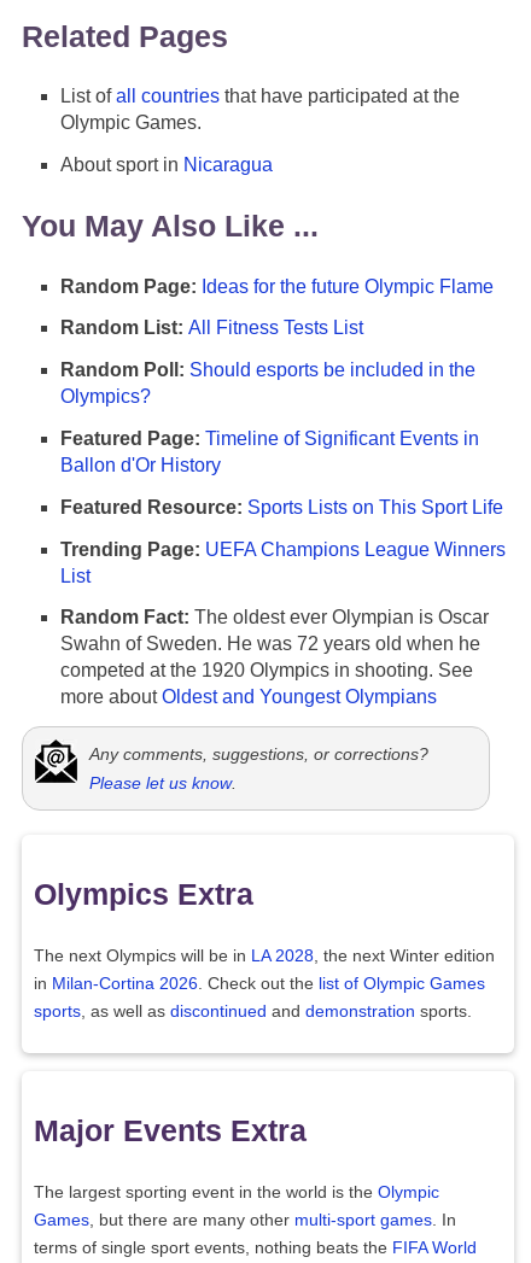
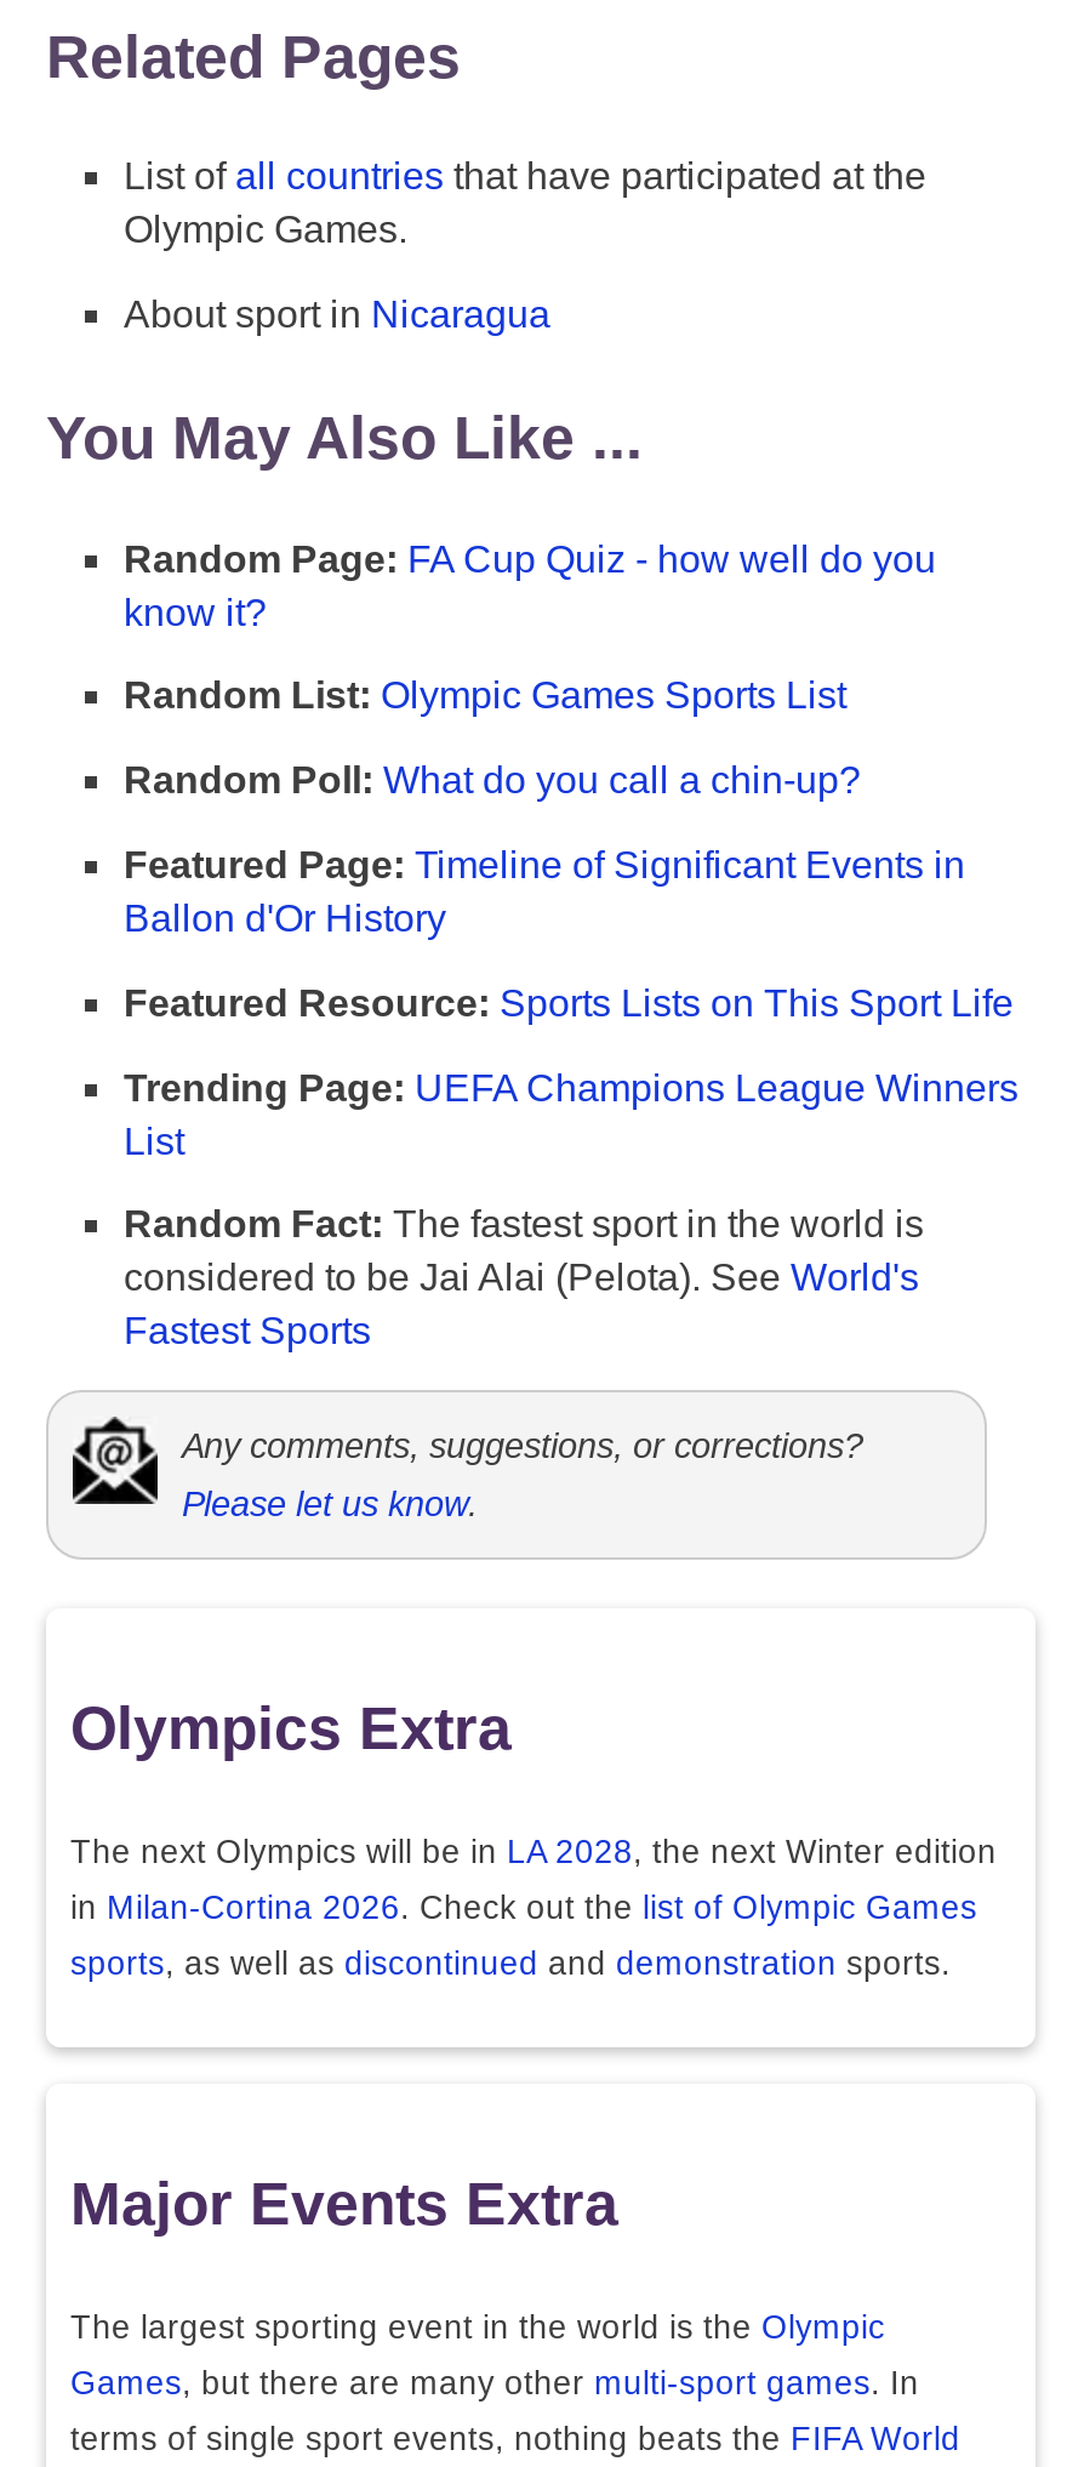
[60,276,494,296] Random Page: Ideas for the future Olympic Flame -> [124,537,936,632] Random Page: FA Cup Quiz - how well do you | know it?
[60,318,363,338] Random List: All Fitness Tests List -> [124,675,846,716] Random List: Olympic Games Sports List
[60,360,475,407] Random Poll: Should esports be included in the | Olympics? -> [124,760,861,801] Random Poll: What do you call a chin-up?
[60,607,489,707] Random Fact: The oldest ever Olympian is Oscar | Swahn of Sweden. He was 72 years old when he | competed at the 1920 Olympics in shooting. See | more about Oldest and Youngest Olympians -> [124,1204,924,1352] Random Fact: The fastest sport in the world is | considered to be Jai Alai (Pelota). See World's | Fastest Sports

